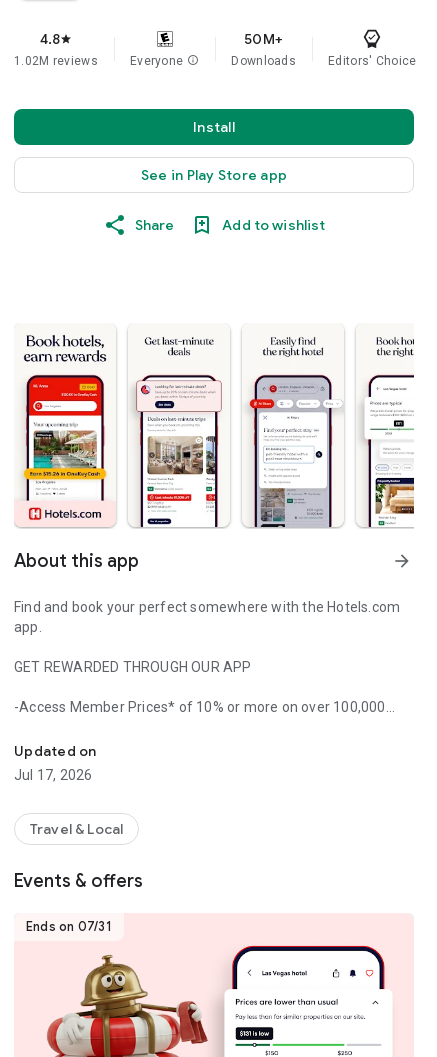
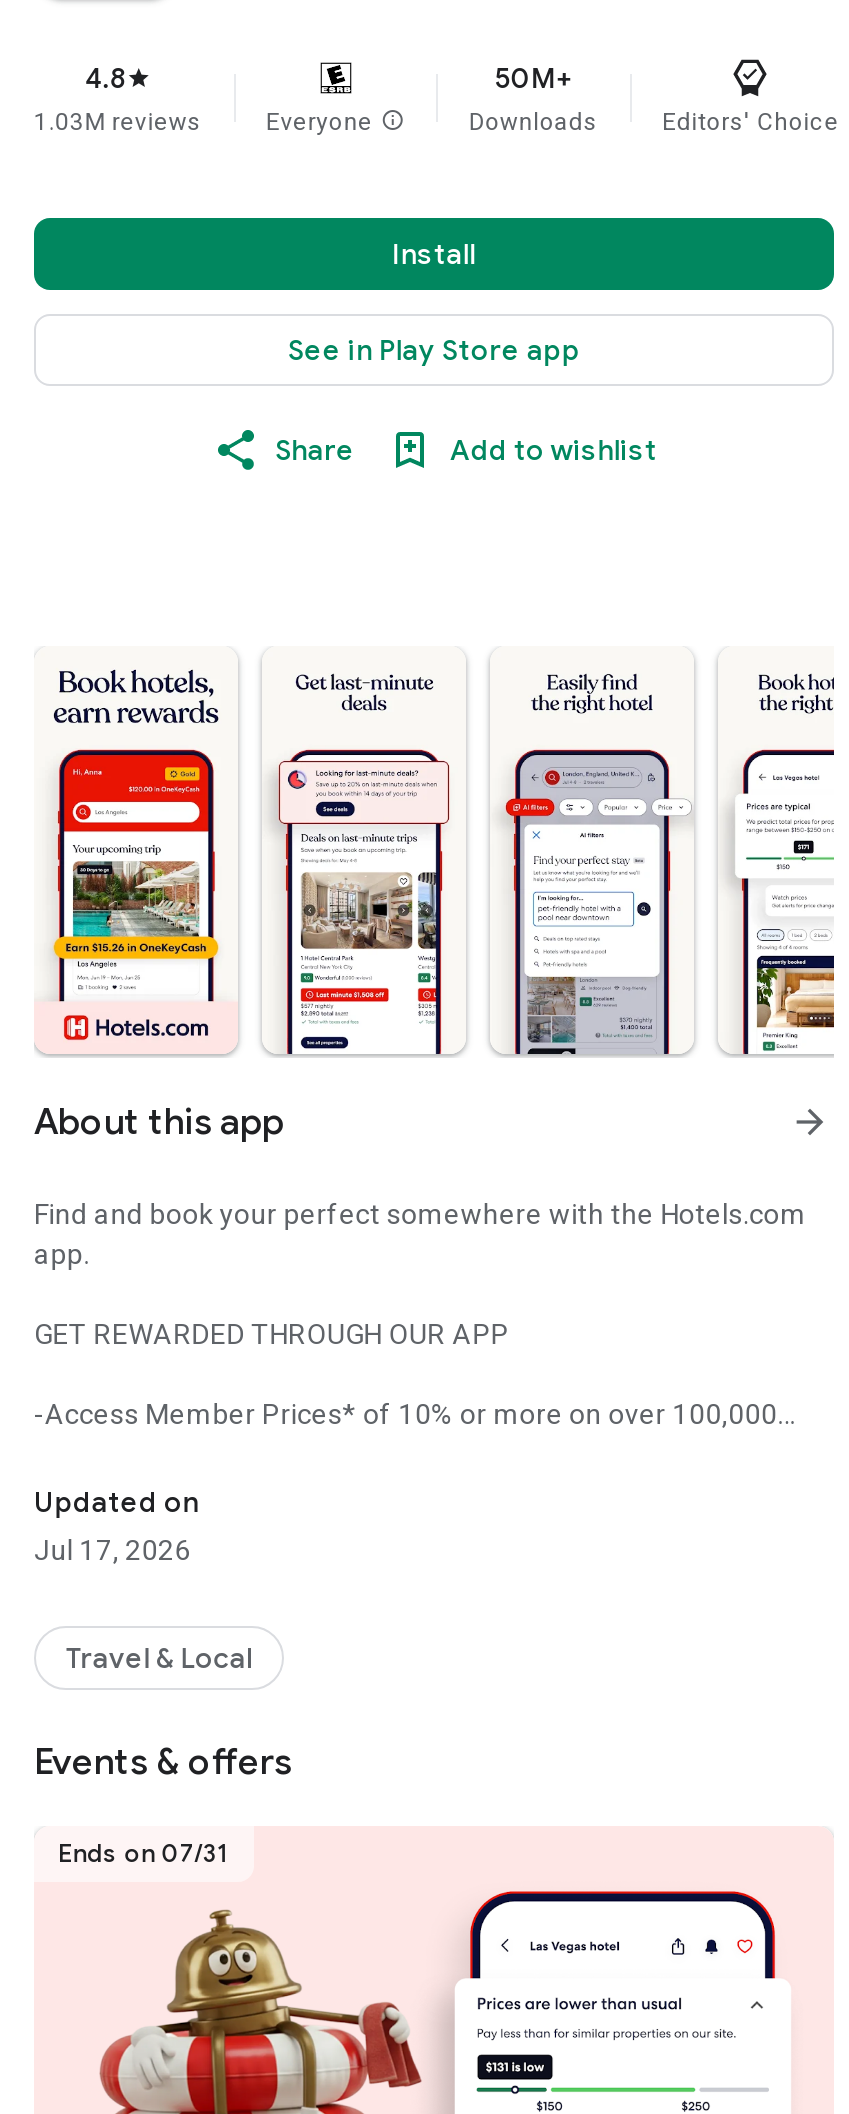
[14,54,98,68] 1.02M reviews -> [34,108,202,136] 1.03M reviews

